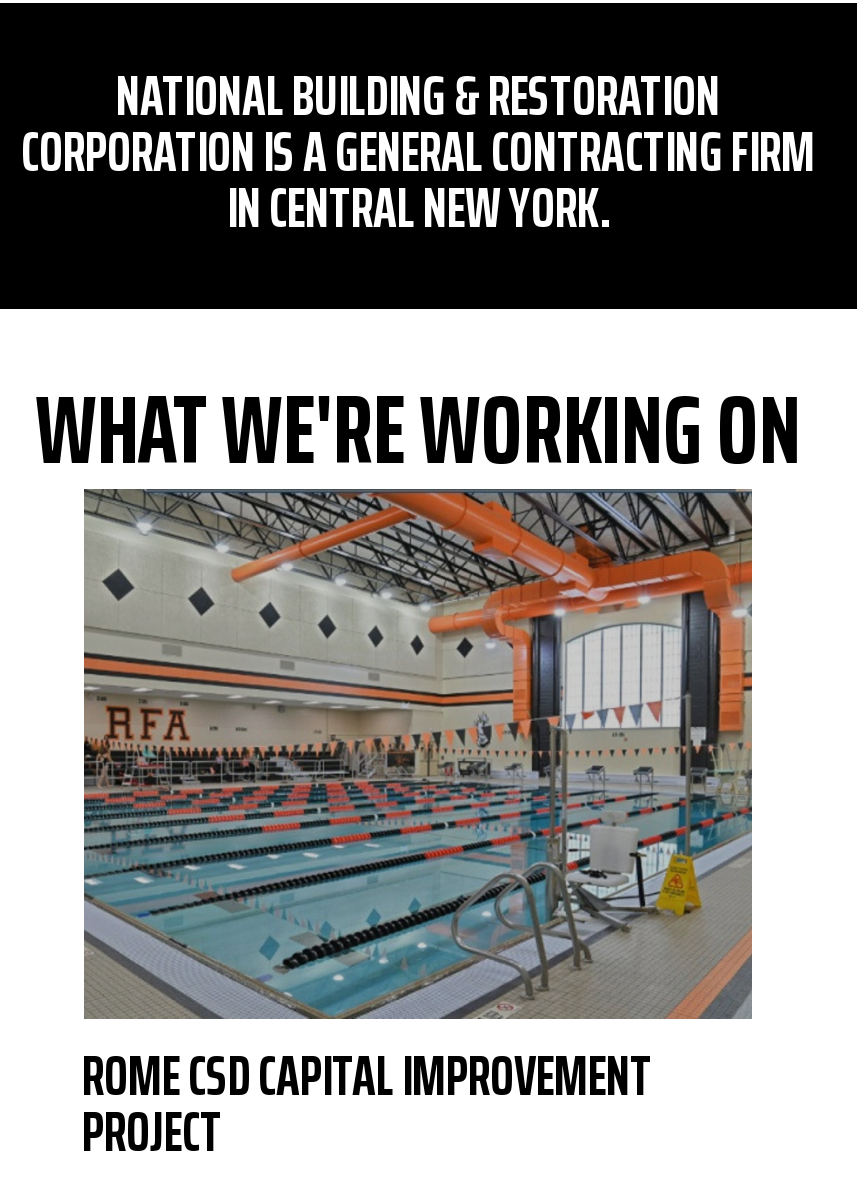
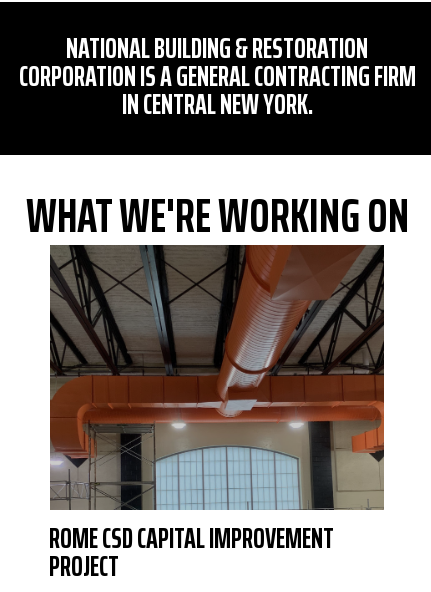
[82,509,754,1019] [image] -> [49,255,385,510] [image]

